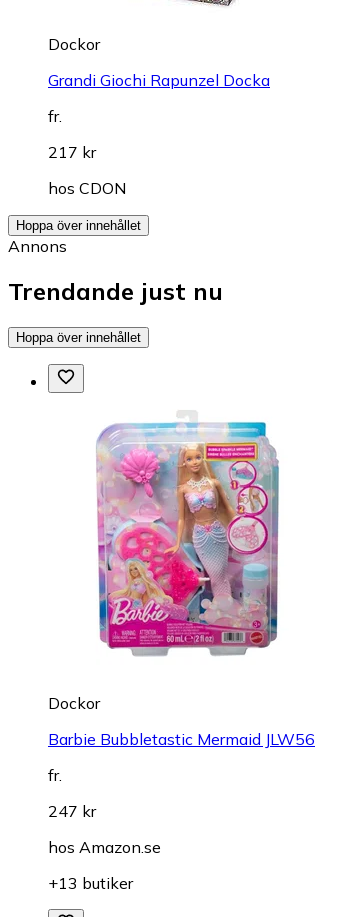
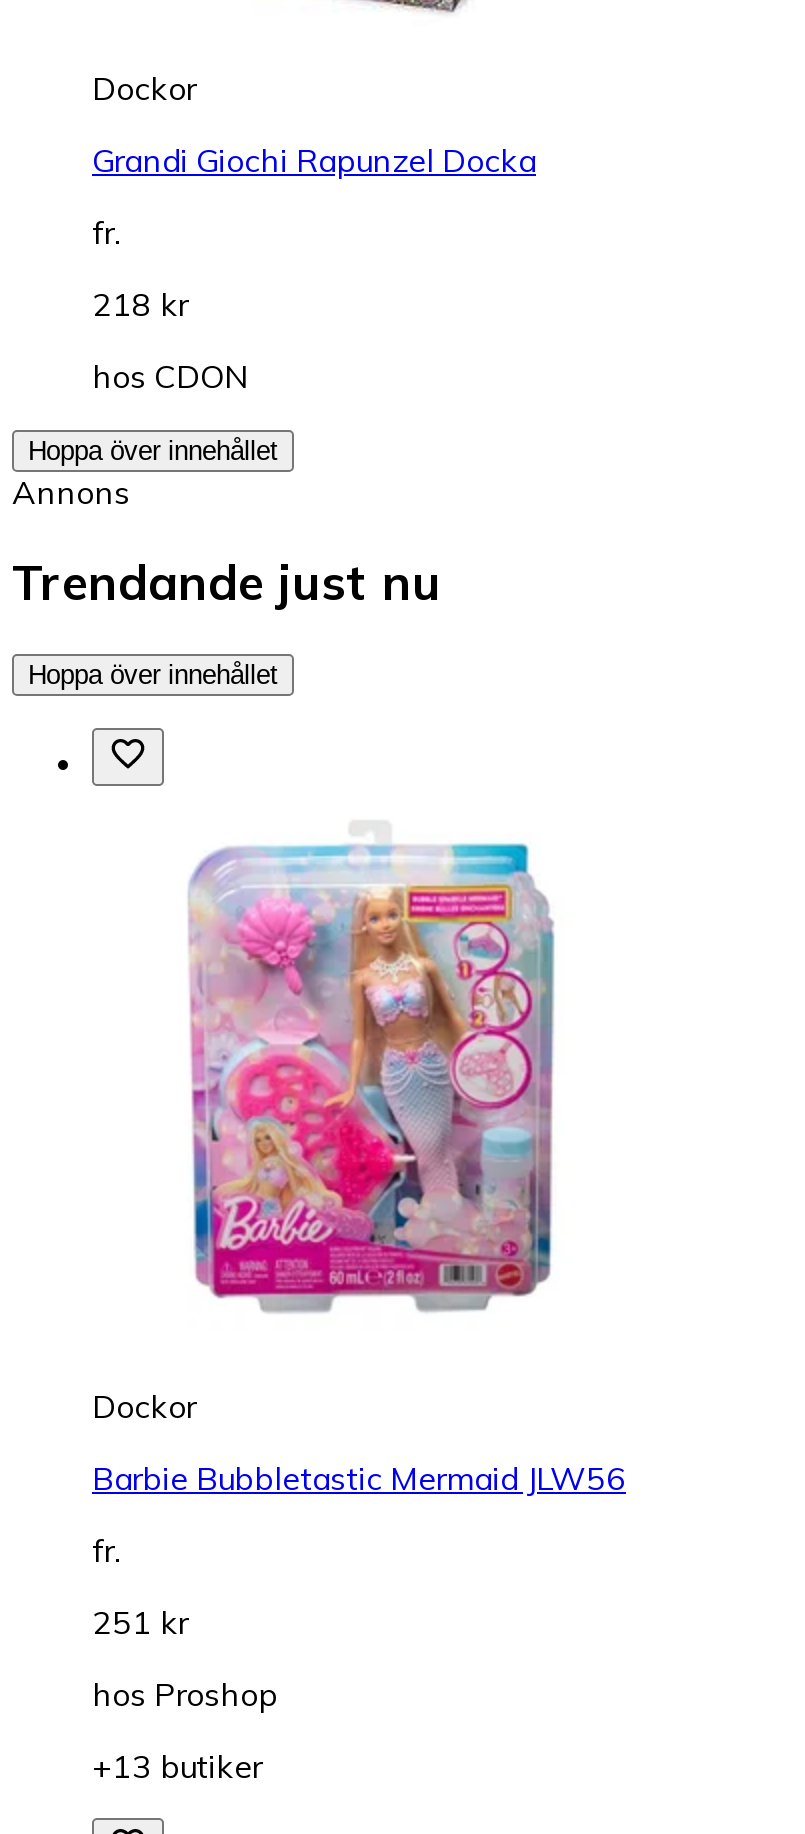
[48,142,96,162] 217 kr -> [92,284,188,324] 218 kr
[48,801,96,821] 247 kr -> [92,1602,188,1642] 251 kr
[48,837,161,857] hos Amazon.se -> [92,1674,278,1714] hos Proshop

